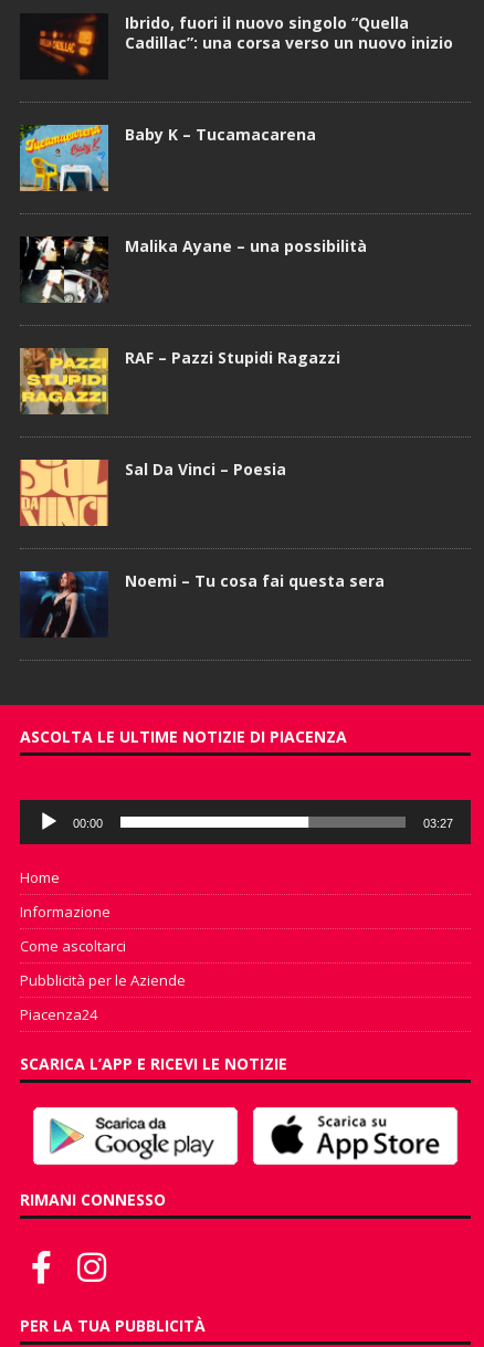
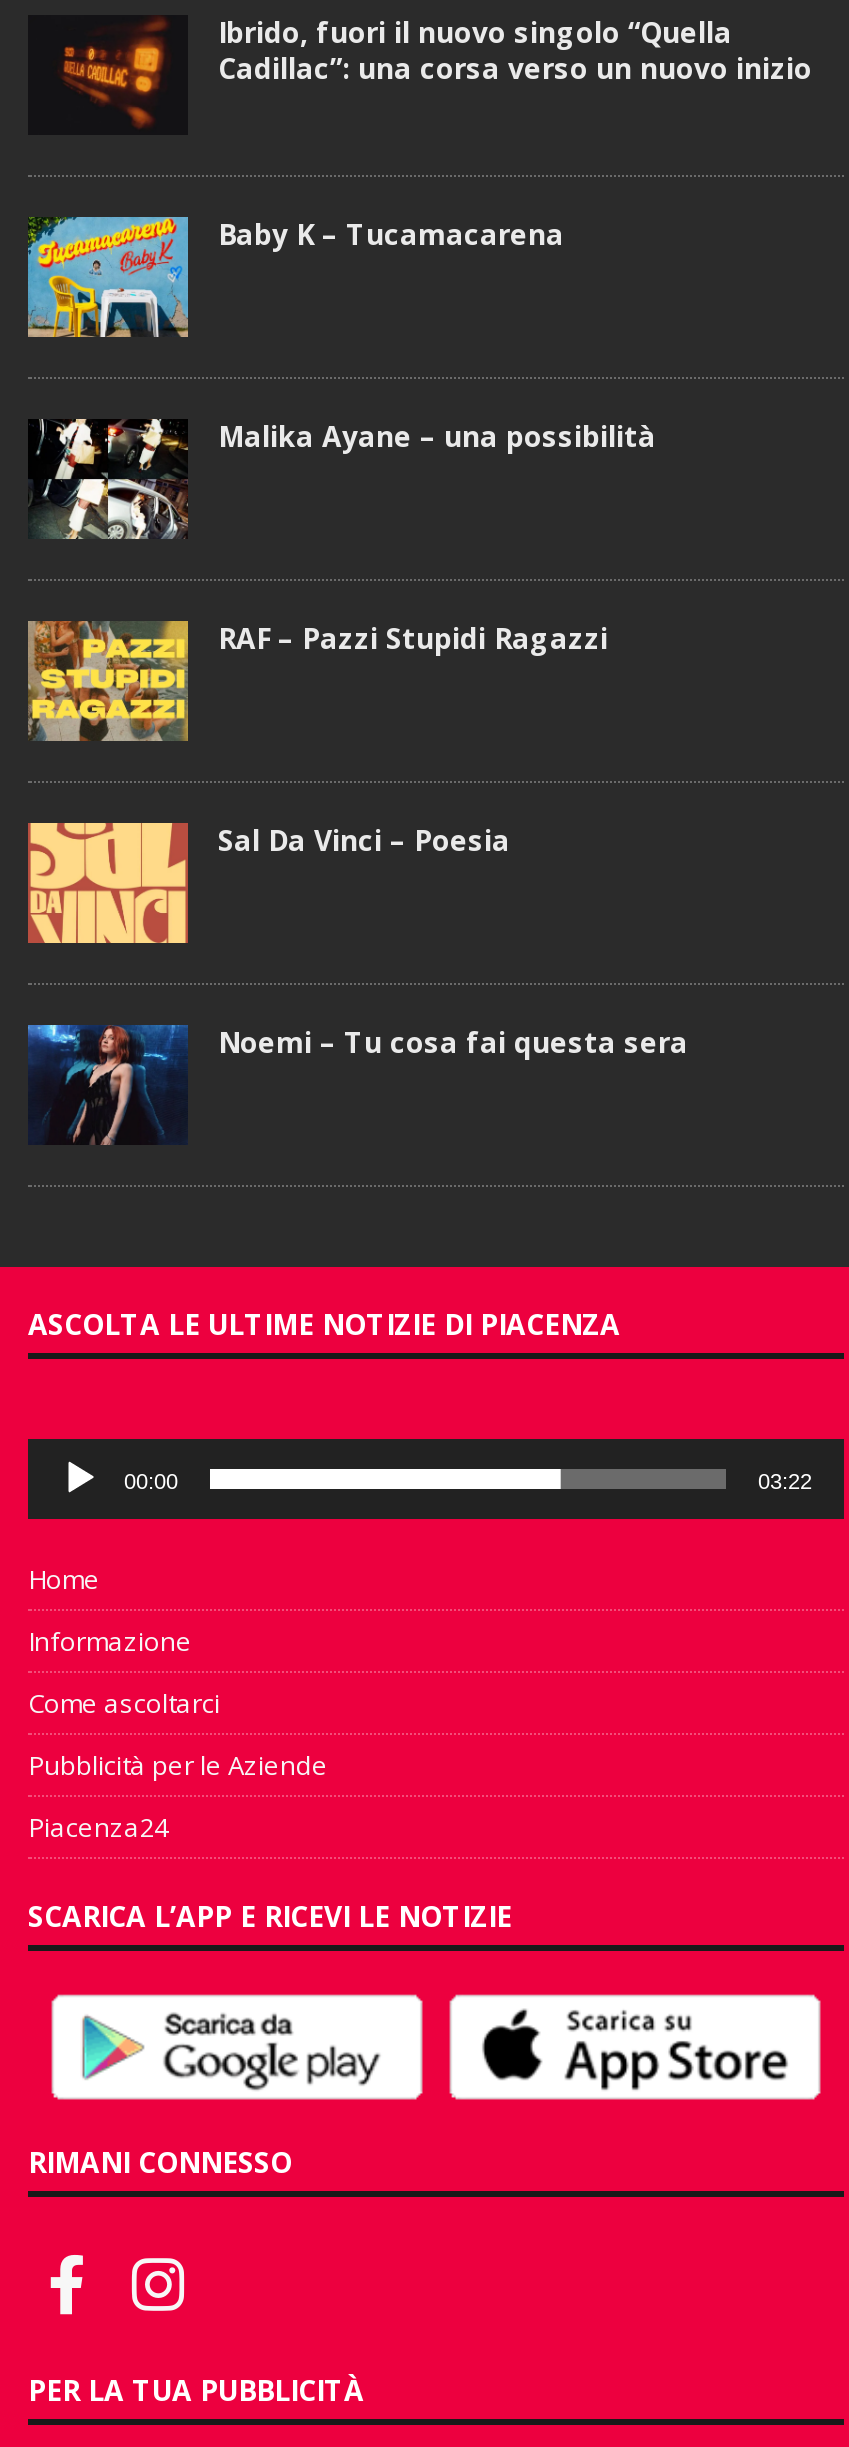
[423,817,453,830] 03:27 -> [758,1469,812,1493] 03:22

